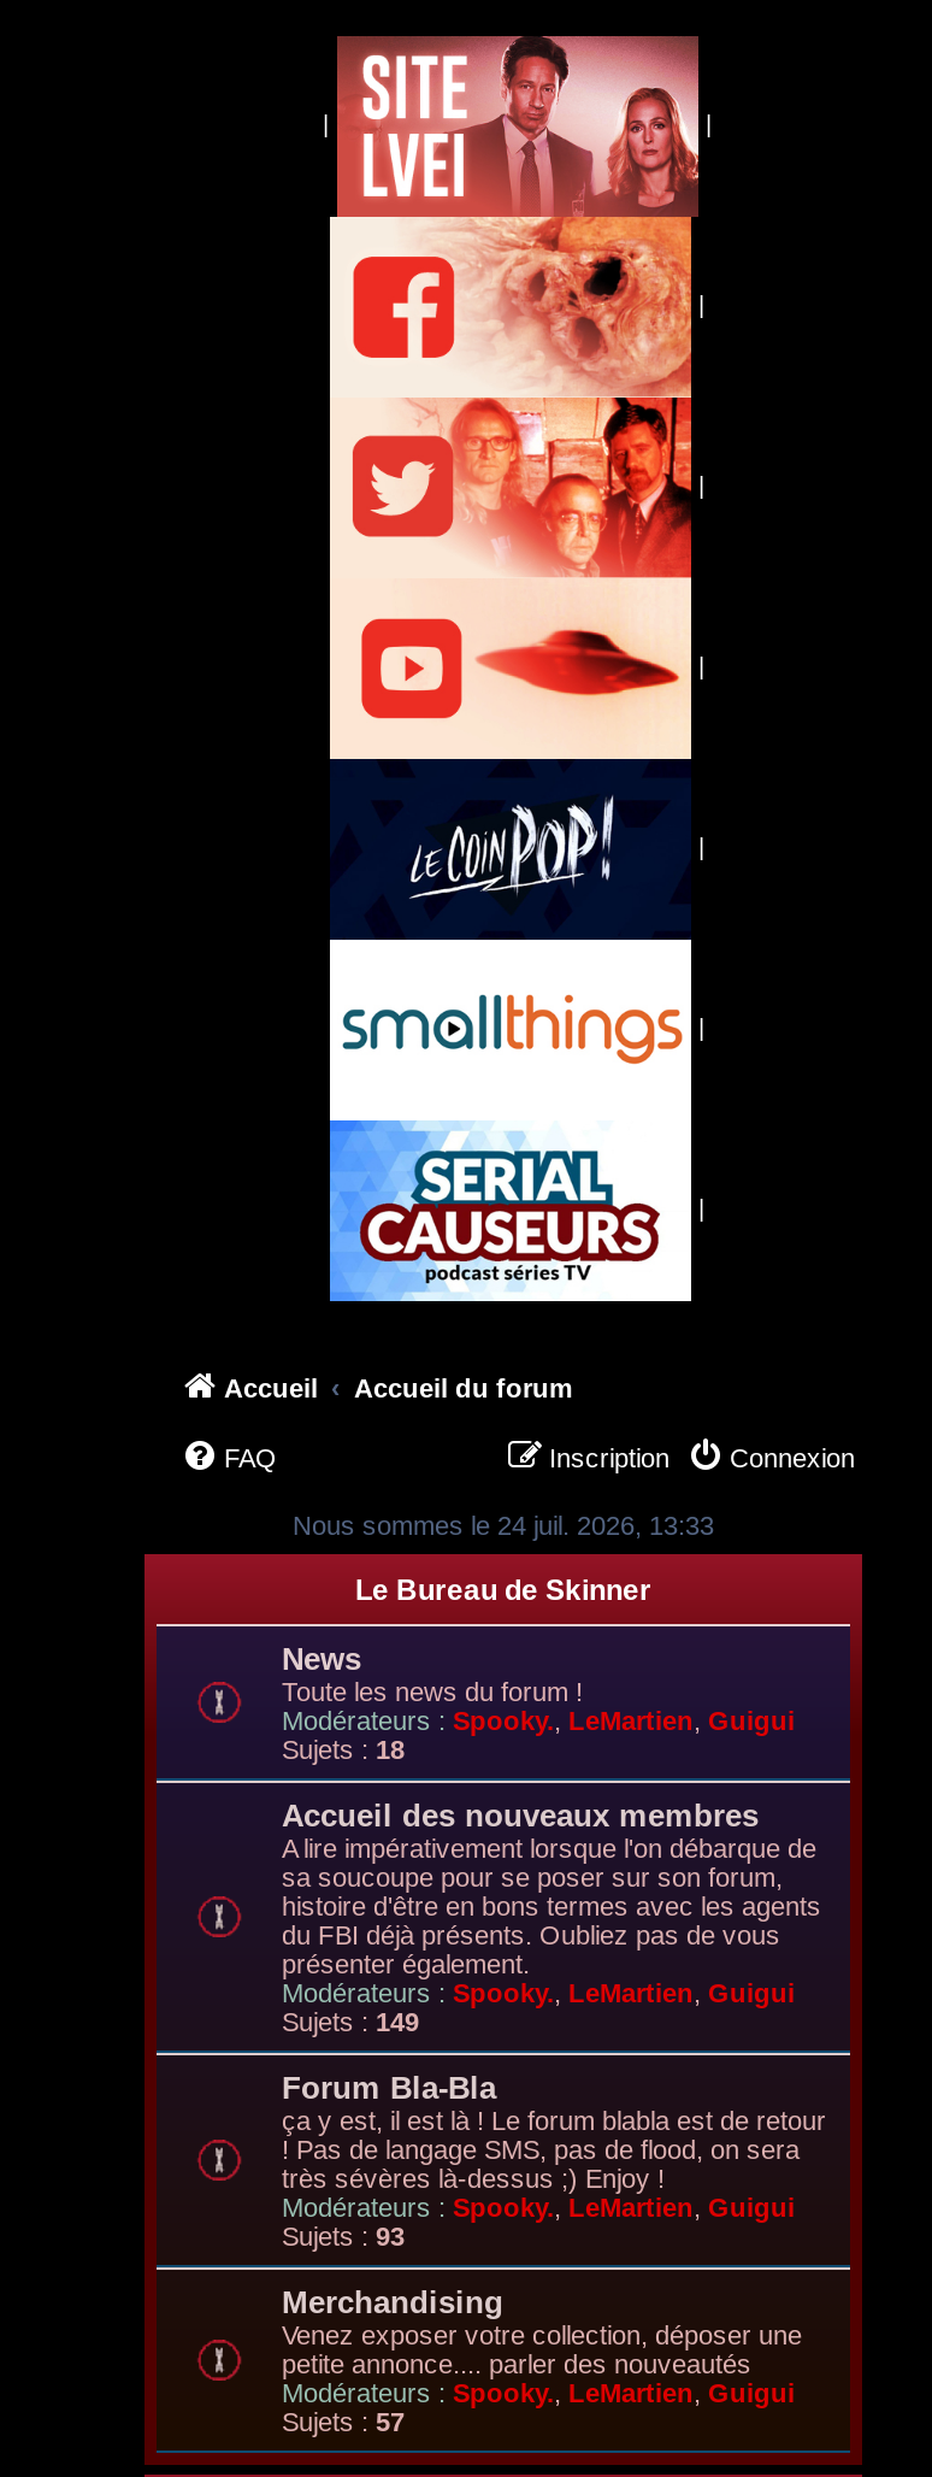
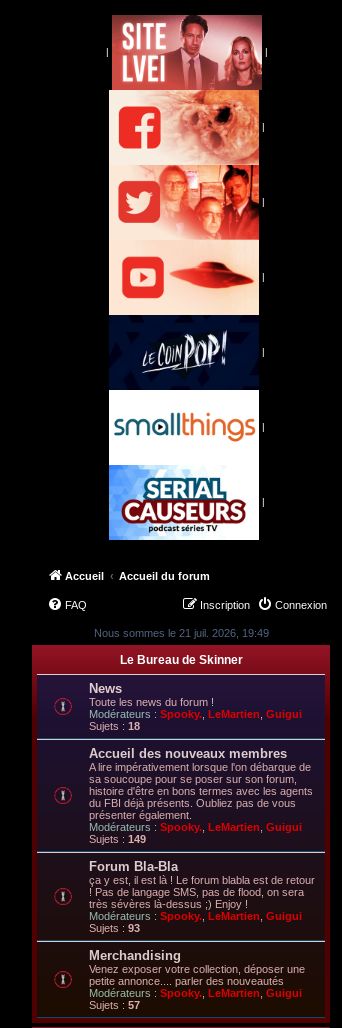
[293,1511,714,1540] Nous sommes le 24 juil. 2026, 13:33 -> [93,627,268,639] Nous sommes le 21 juil. 2026, 19:49

